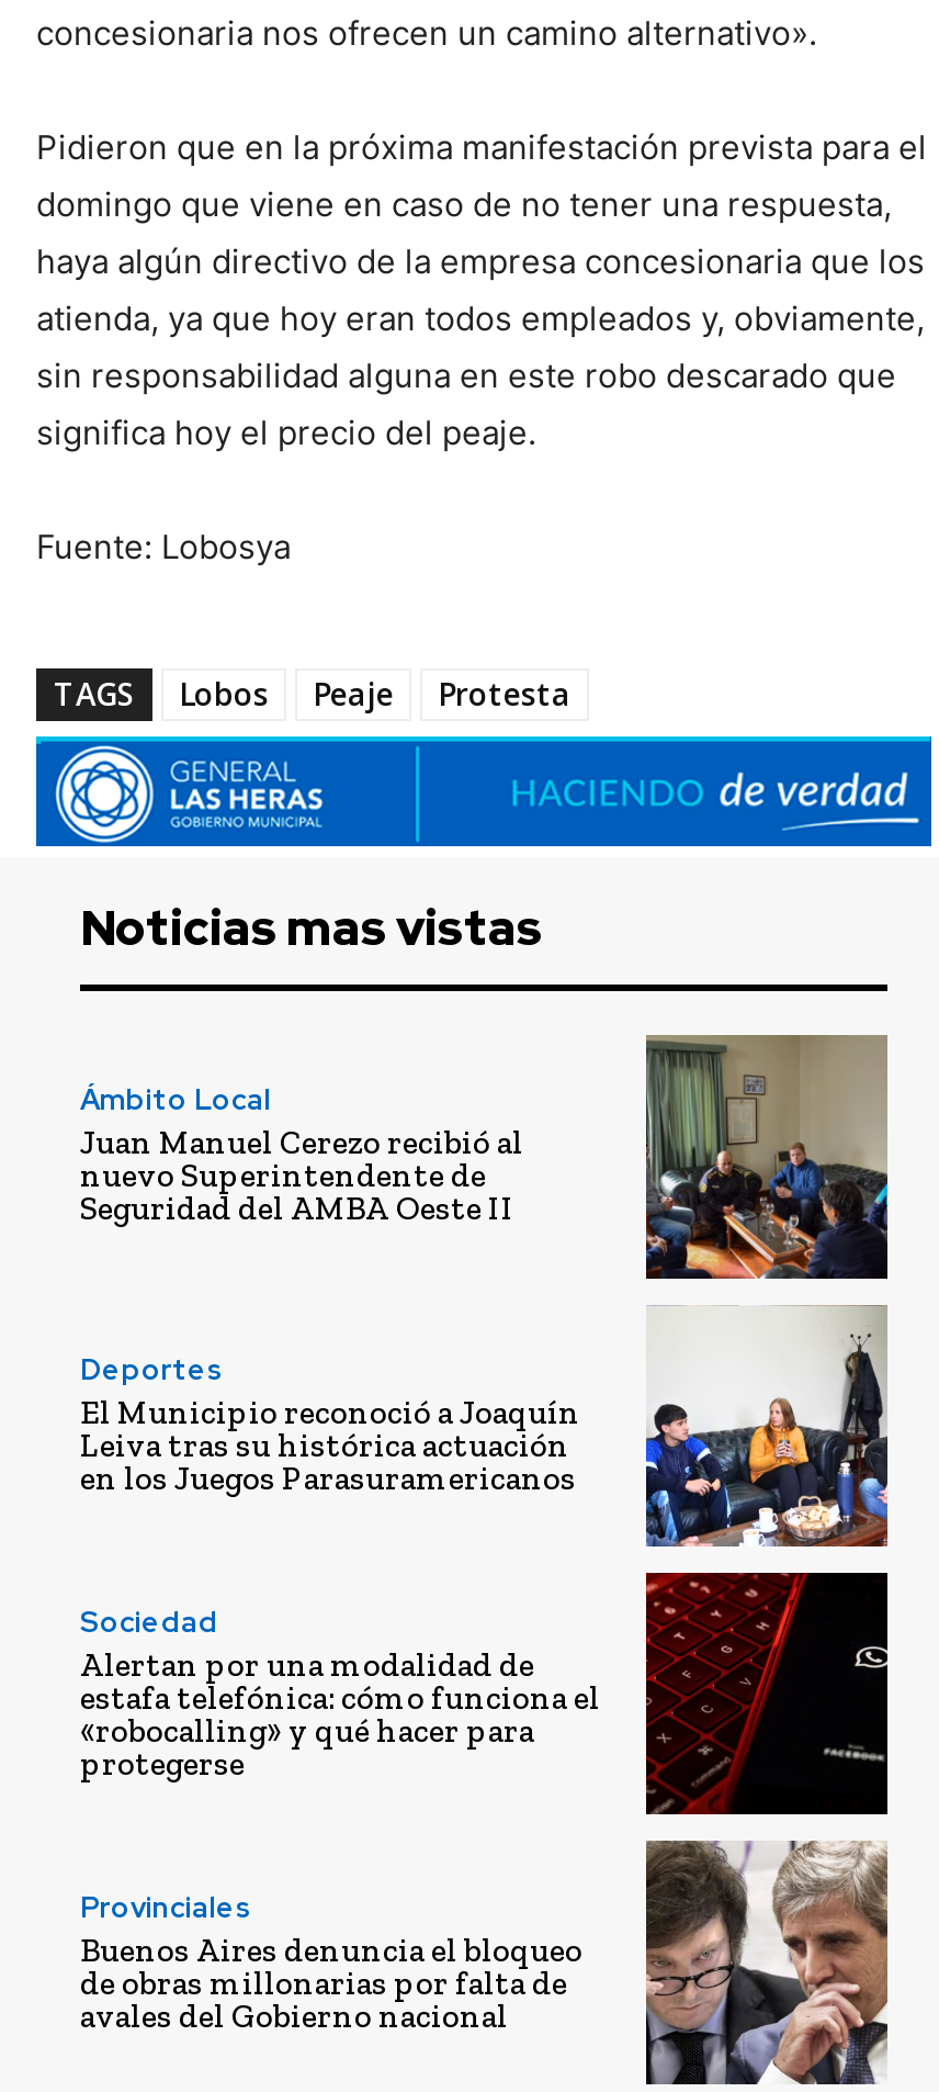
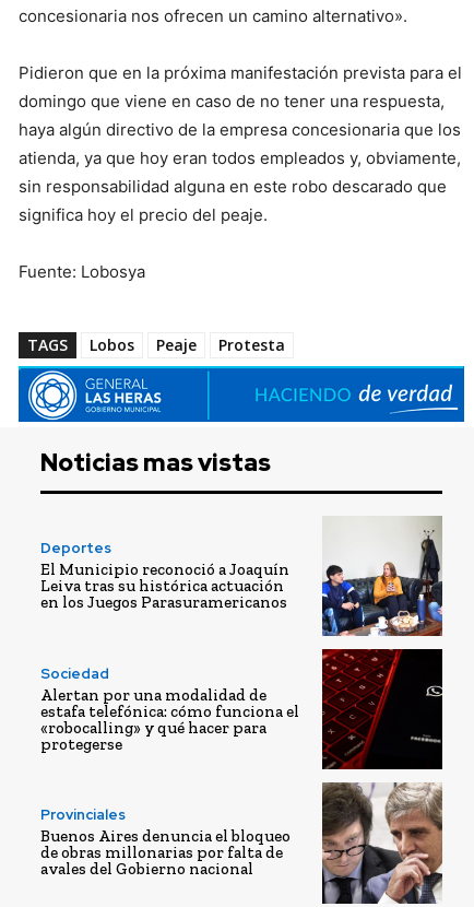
[644,1032,890,1280] [image] -> none
[80,1082,523,1229] Ámbito Local | Juan Manuel Cerezo recibió al | nuevo Superintendente de | Seguridad del AMBA Oeste II -> none

